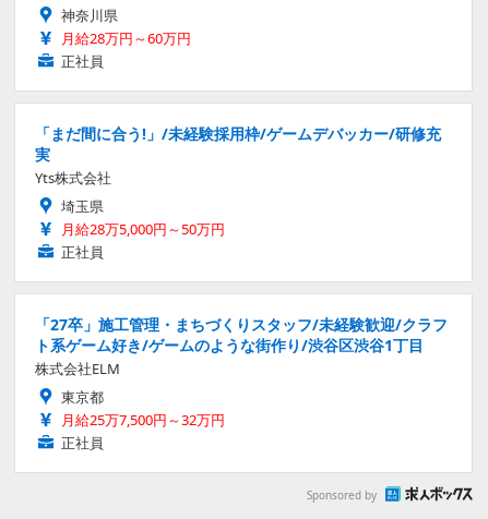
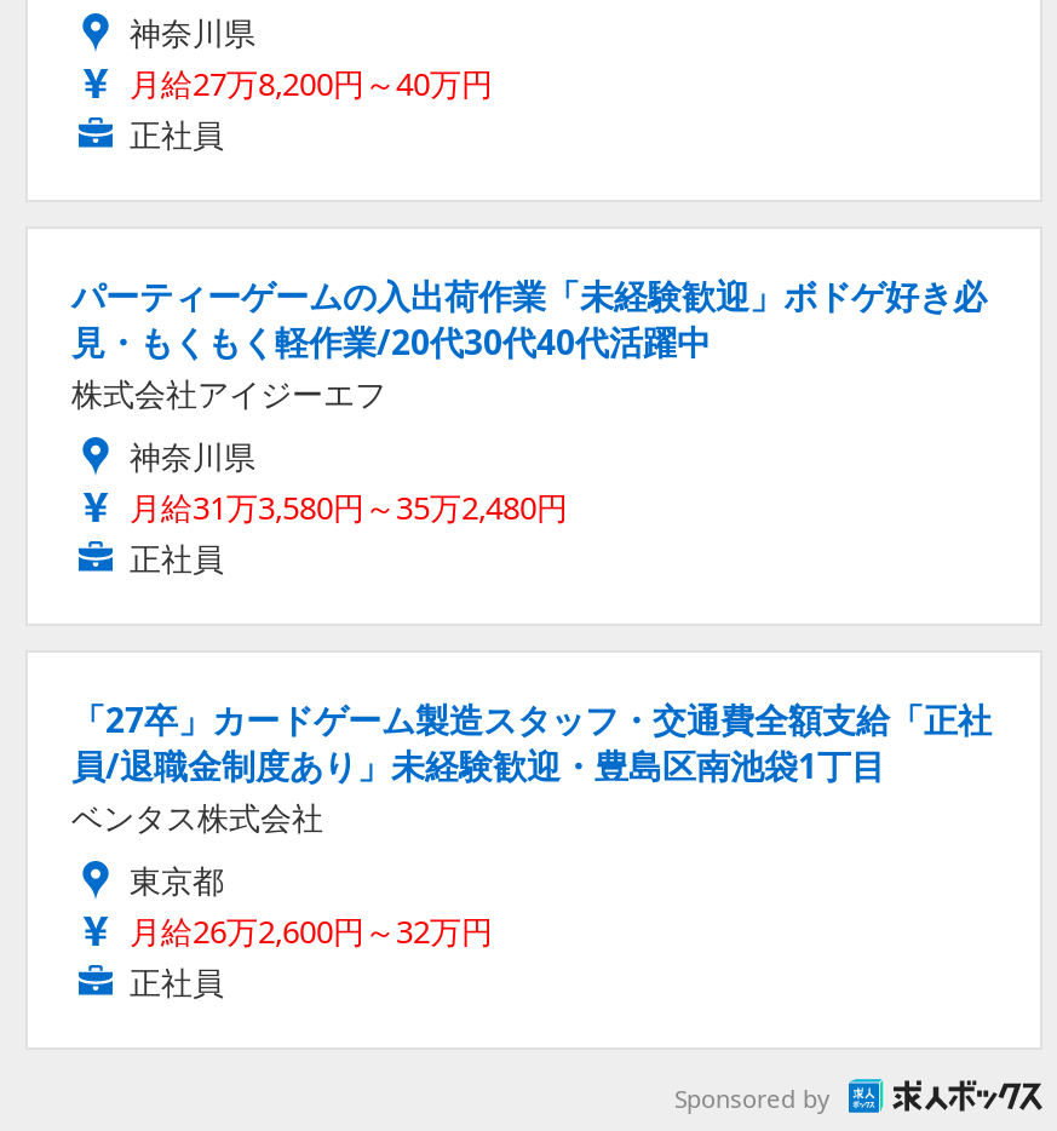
[61,29,191,48] 月給28万円～60万円 -> [130,62,493,106] 月給27万8,200円～40万円
[35,124,441,239] 「まだ間に合う!」/未経験採用枠/ゲームデバッカー/研修充 | 実 | Yts株式会社 | 埼玉県 | 月給28万5,000円～50万円 -> [71,273,987,530] パーティーゲームの入出荷作業「未経験歓迎」ボドゲ好き必 | 見・もくもく軽作業/20代30代40代活躍中 | 株式会社アイジーエフ | 神奈川県 | 月給31万3,580円～35万2,480円
[35,314,448,379] 「27卒」施工管理・まちづくりスタッフ/未経験歓迎/クラフ | ト系ゲーム好き/ゲームのような街作り/渋谷区渋谷1丁目 | 株式会社ELM -> [71,697,992,840] 「27卒」カードゲーム製造スタッフ・交通費全額支給「正社 | 員/退職金制度あり」未経験歓迎・豊島区南池袋1丁目 | ベンタス株式会社
[61,410,225,430] 月給25万7,500円～32万円 -> [130,910,493,954] 月給26万2,600円～32万円

